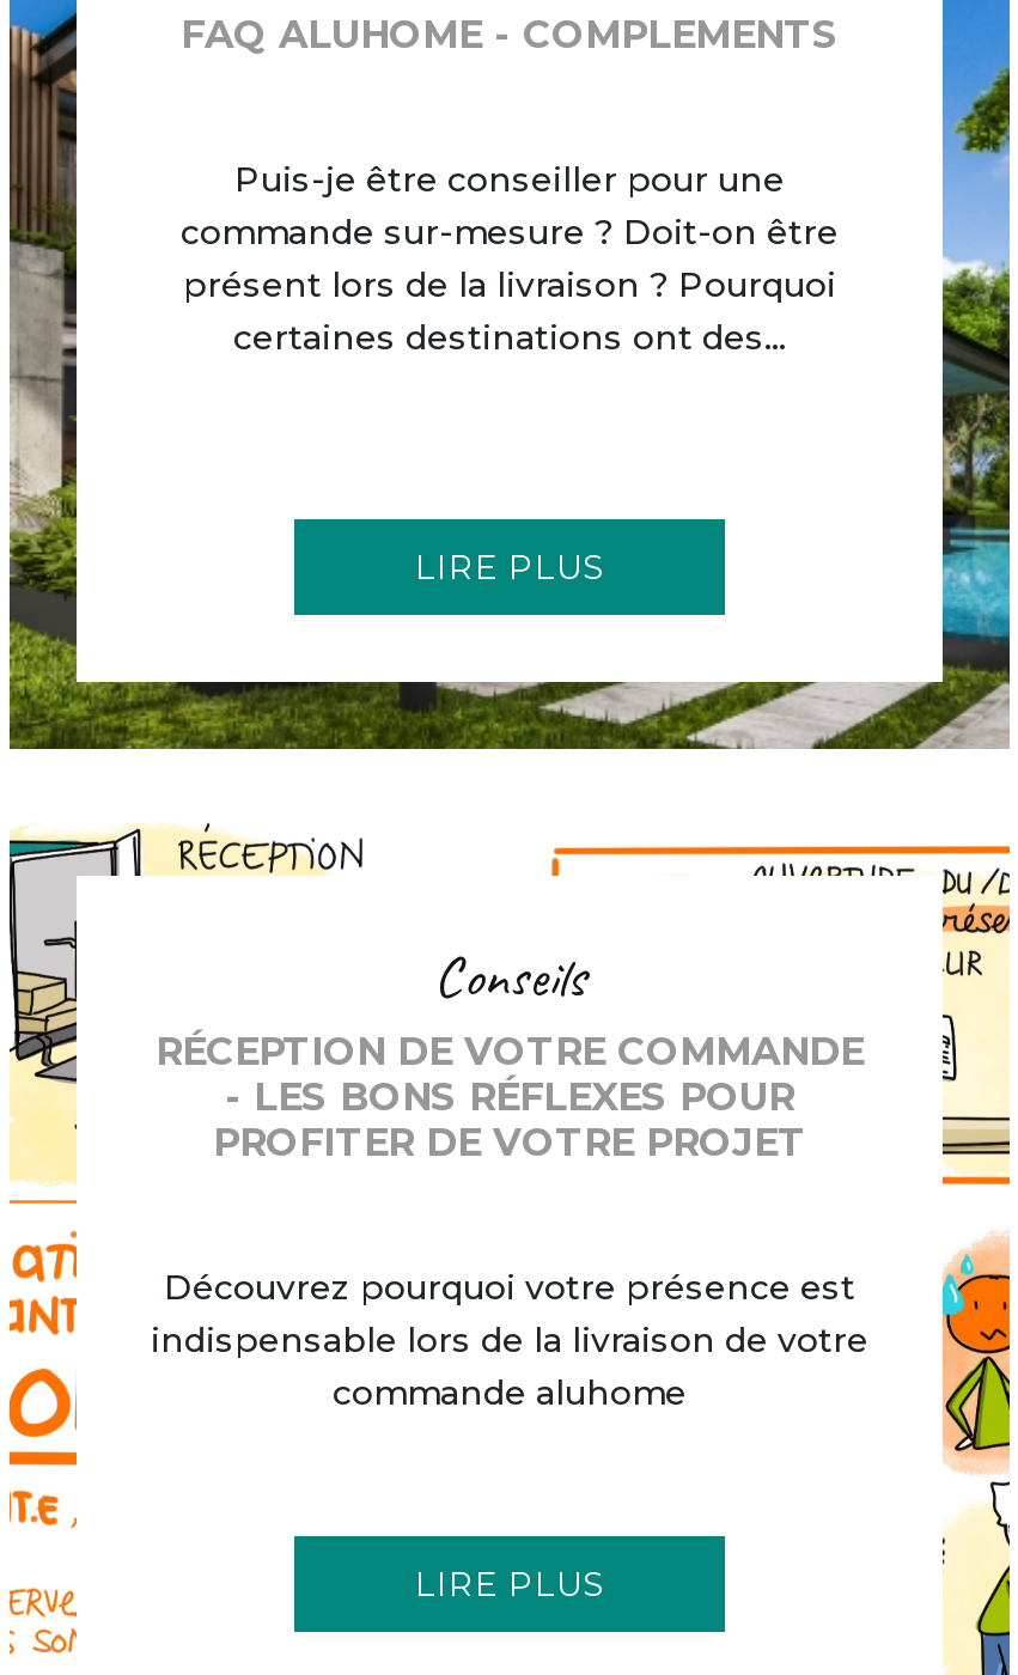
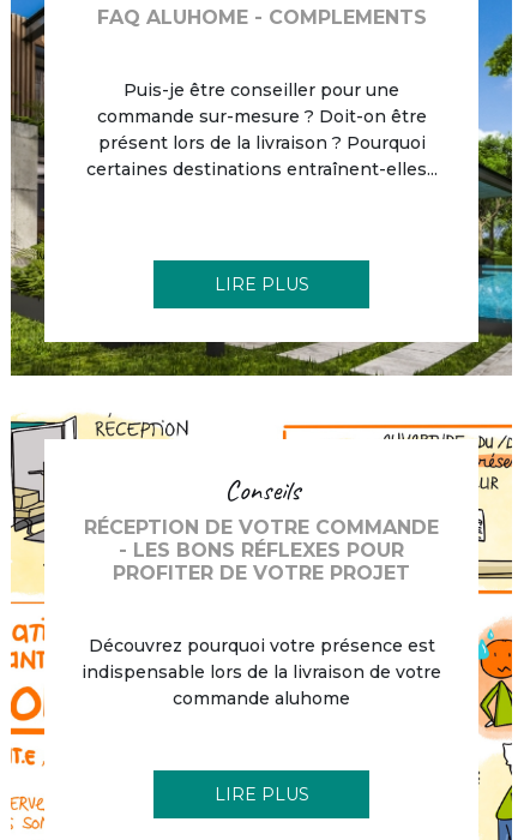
[233,316,786,359] certaines destinations ont des... -> [86,159,437,180] certaines destinations entraînent-elles...

